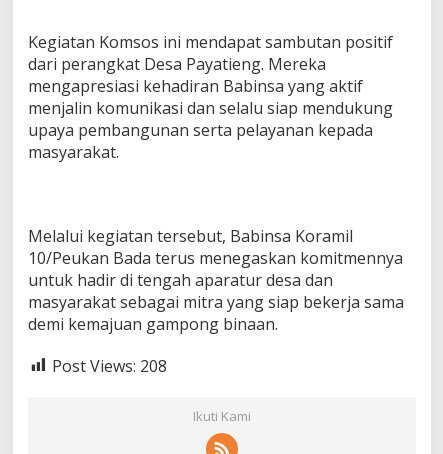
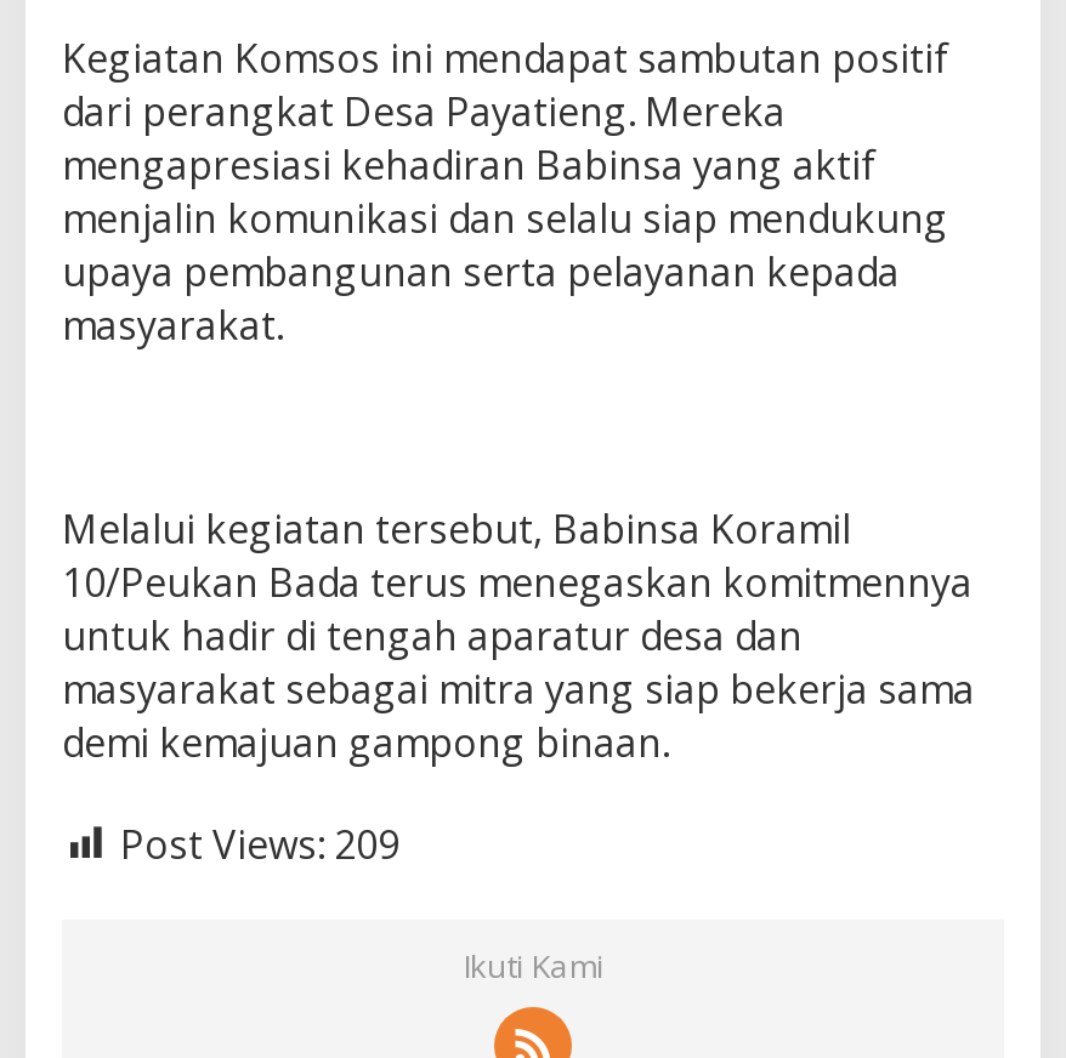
[52,354,167,376] Post Views: 208 -> [120,817,399,870] Post Views: 209

